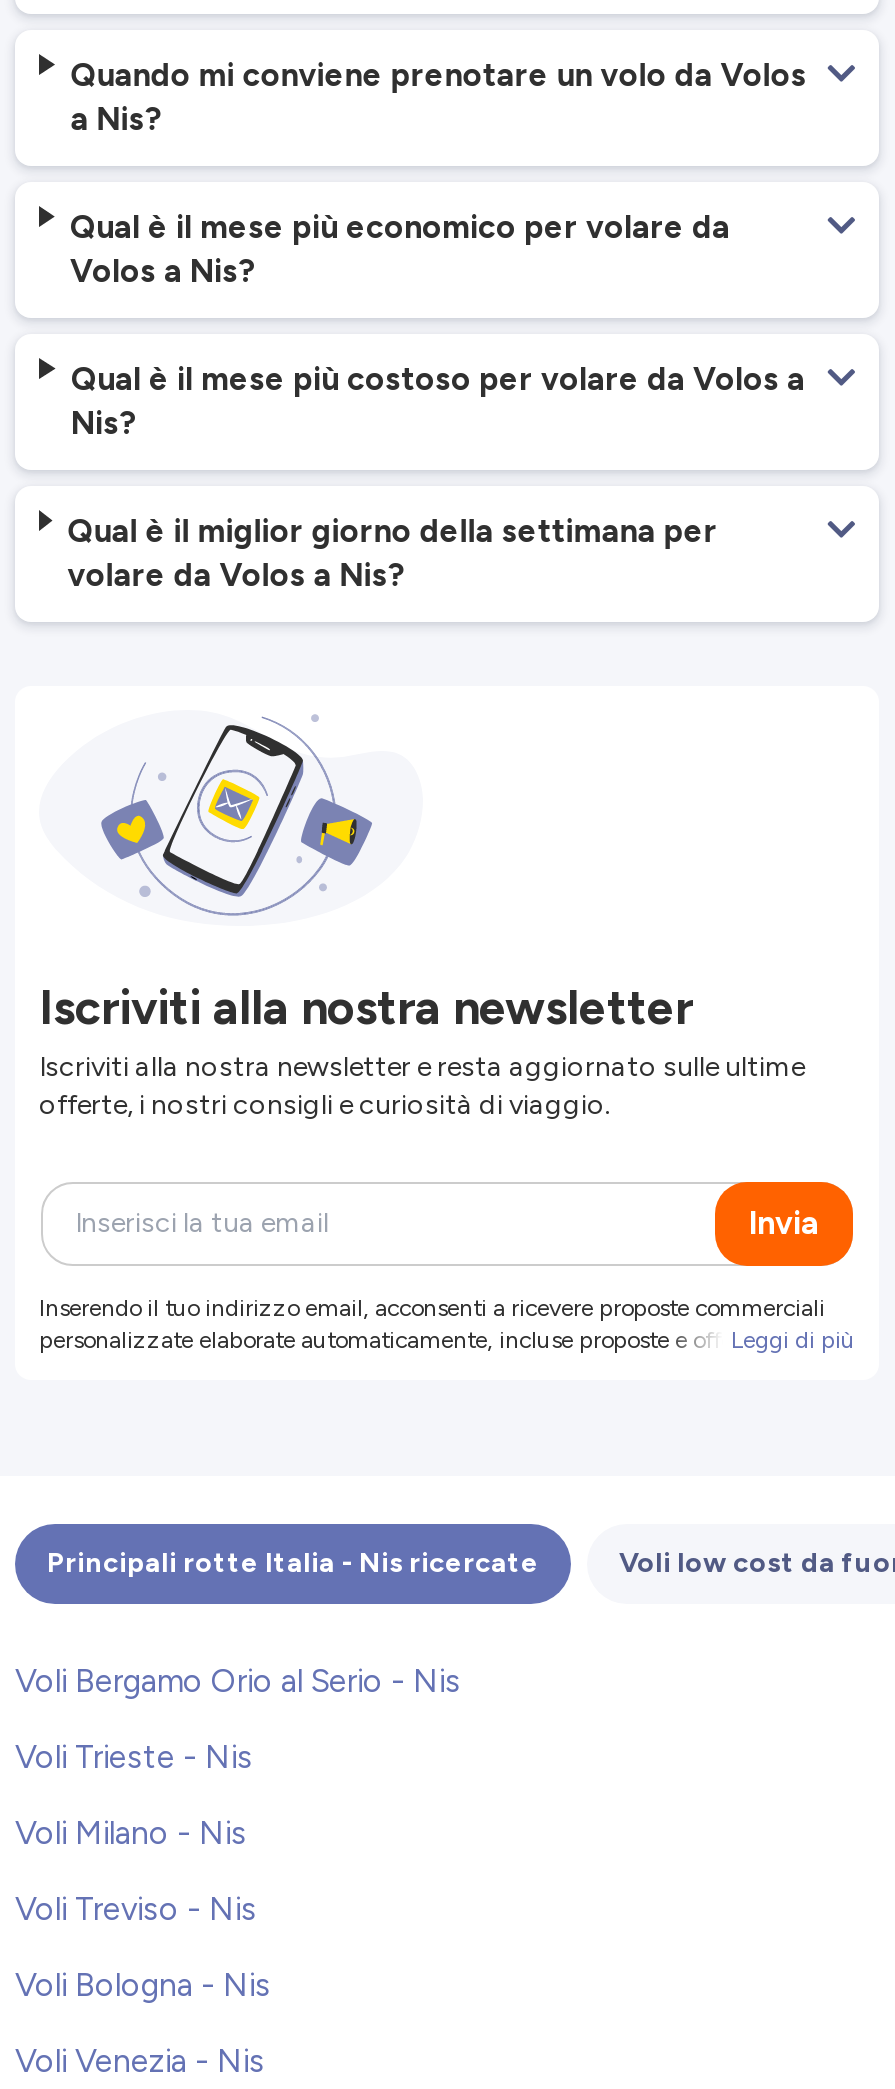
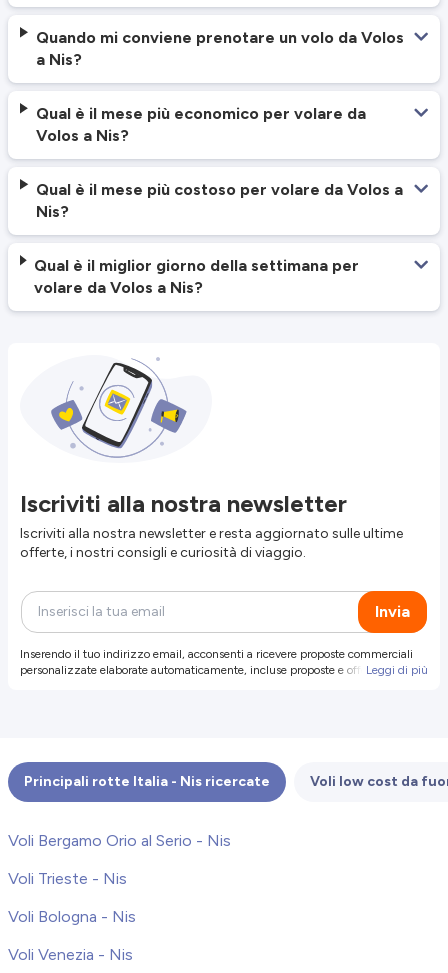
[15,1814,257,1928] Voli Milano - Nis | Voli Treviso - Nis -> none

